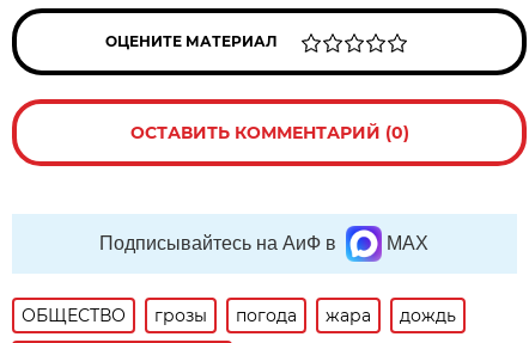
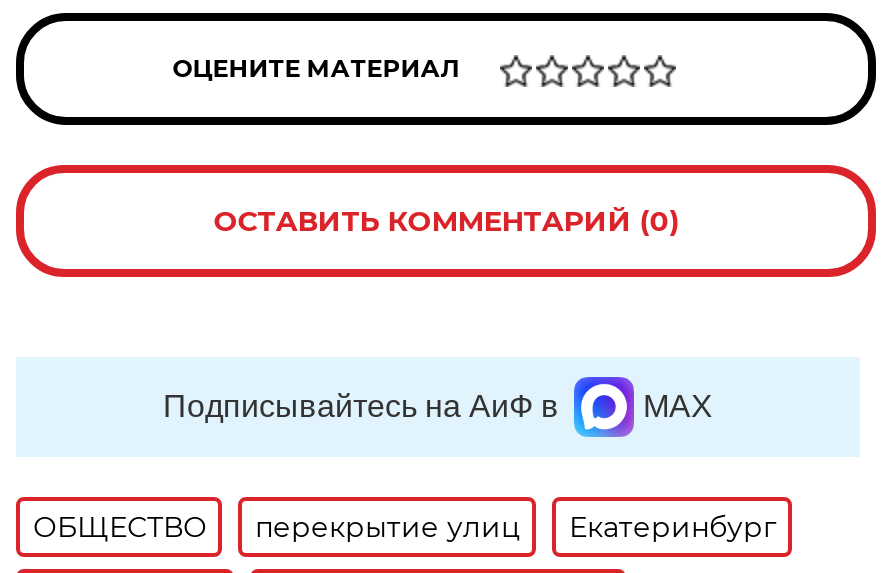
[155,305,456,326] грозы | погода | жара | дождь -> [255,509,777,545] перекрытие улиц | Екатеринбург

